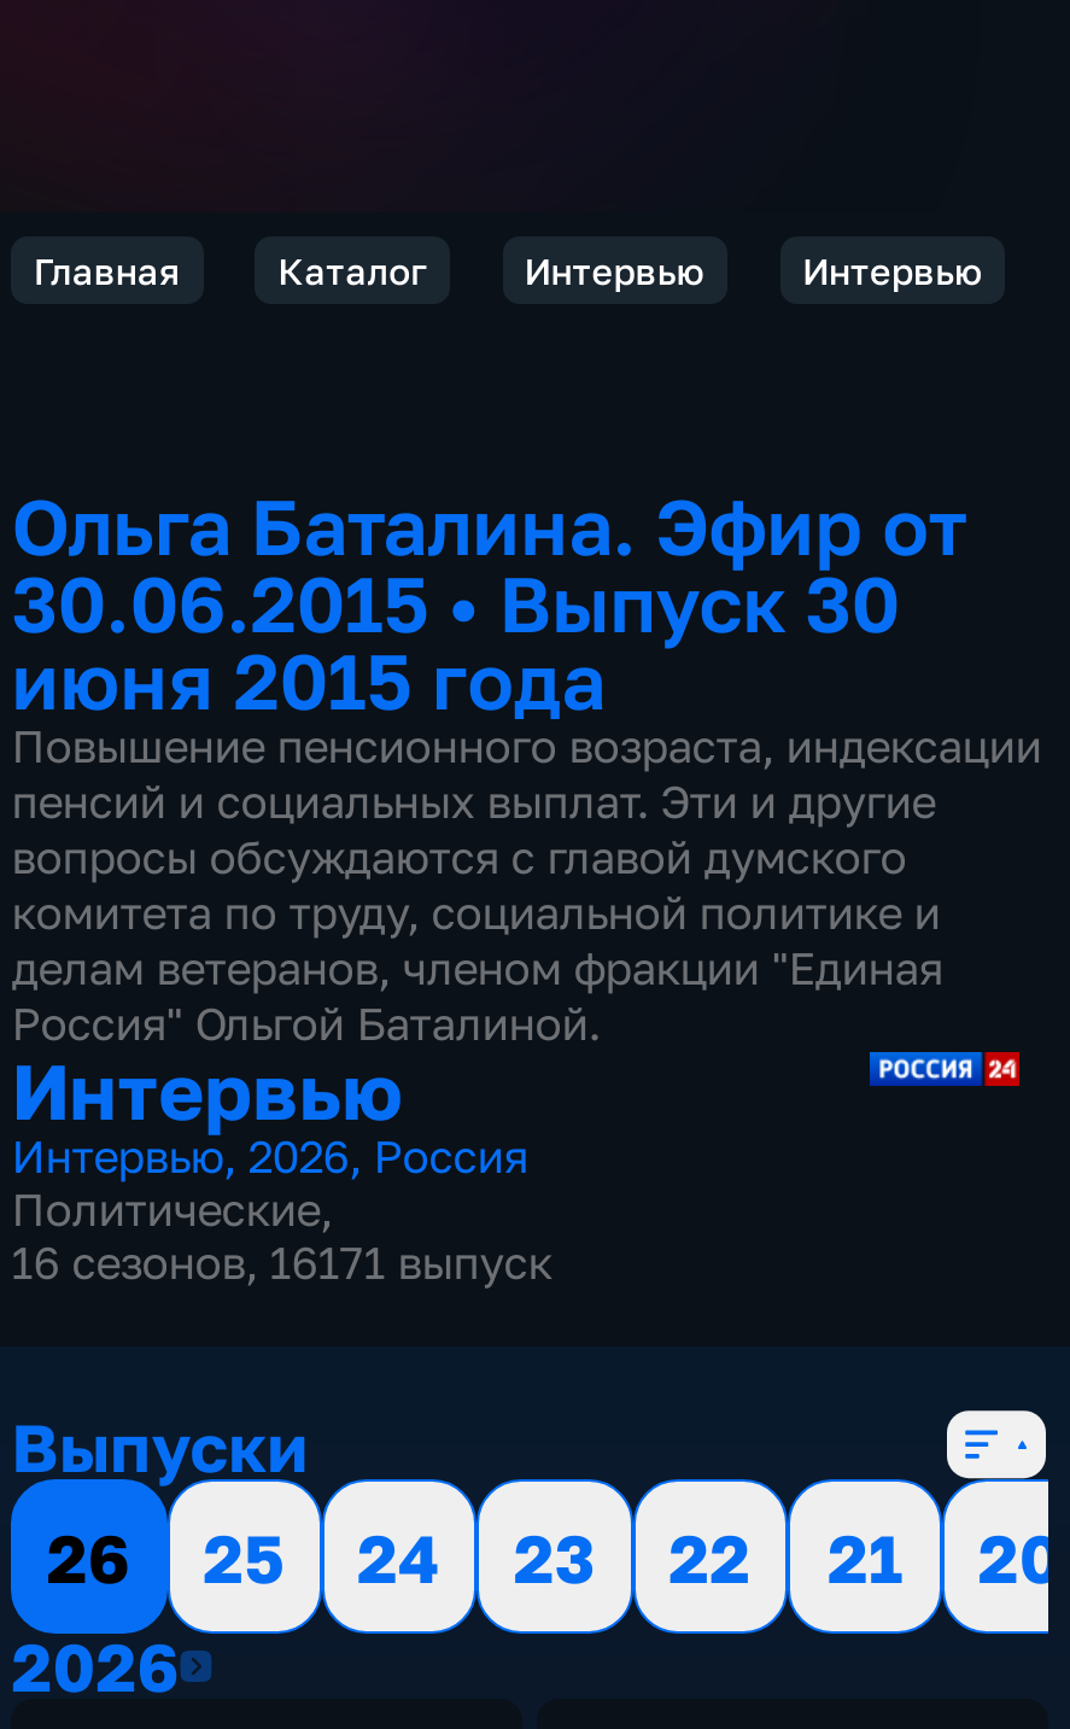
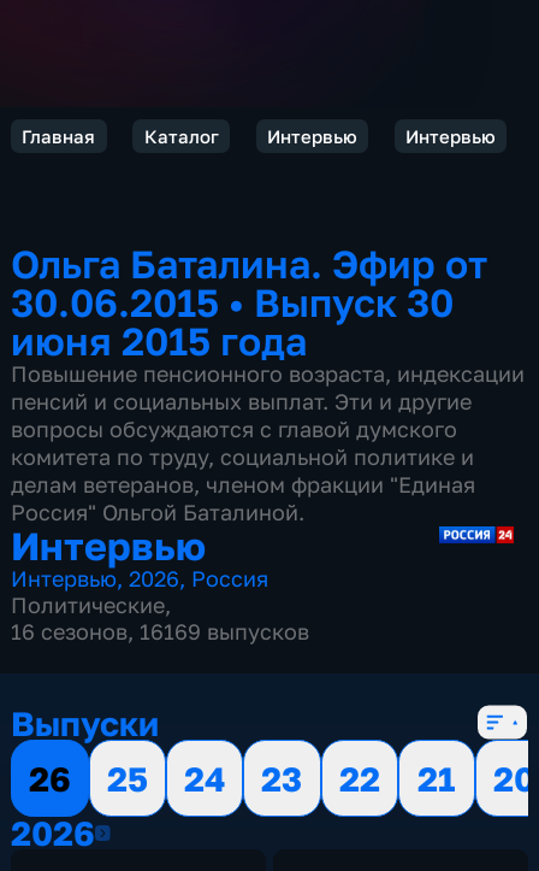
[11,1235,552,1288] 16 сезонов, 16171 выпуск -> [11,618,309,644] 16 сезонов, 16169 выпусков

